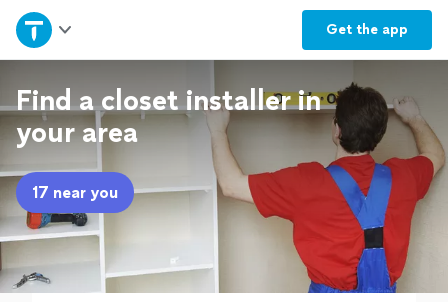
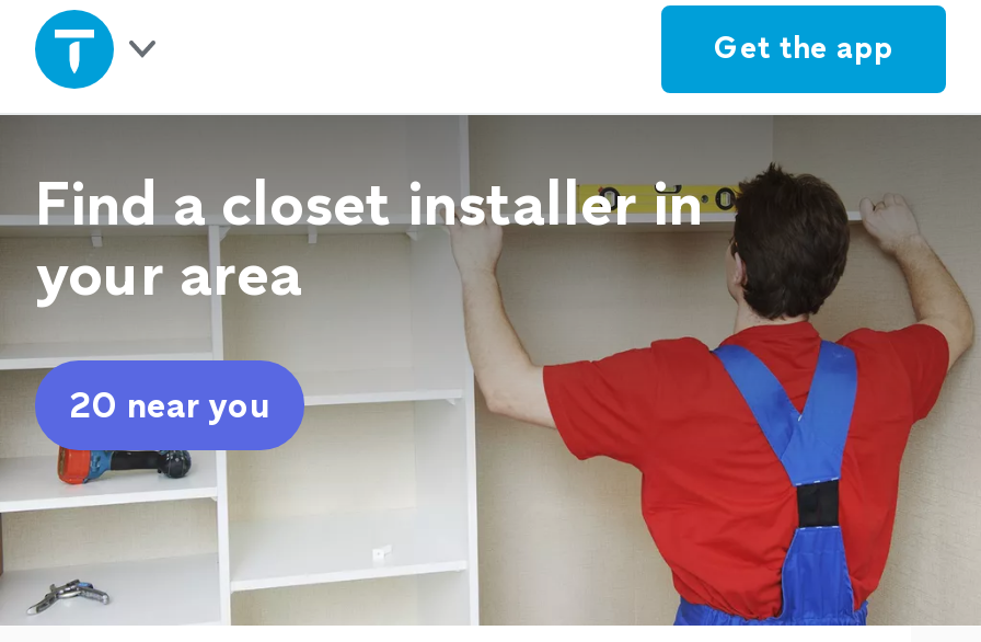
[32,183,118,202] 17 near you -> [70,385,269,426] 20 near you

